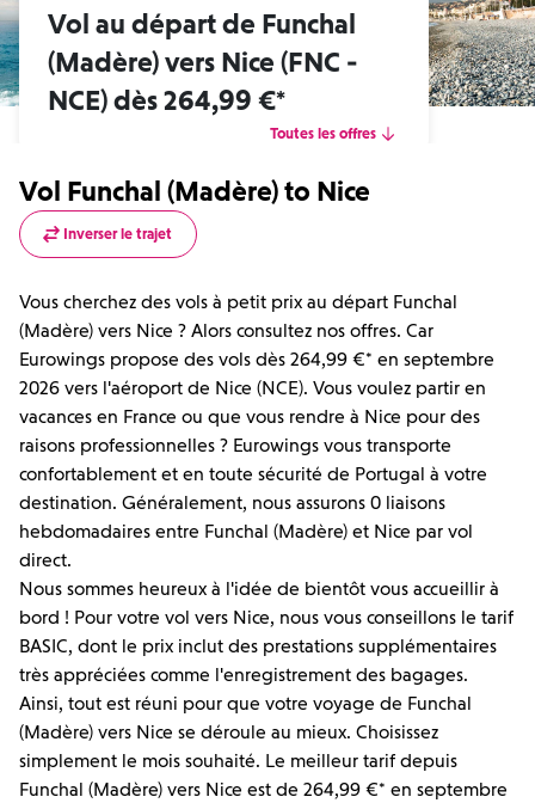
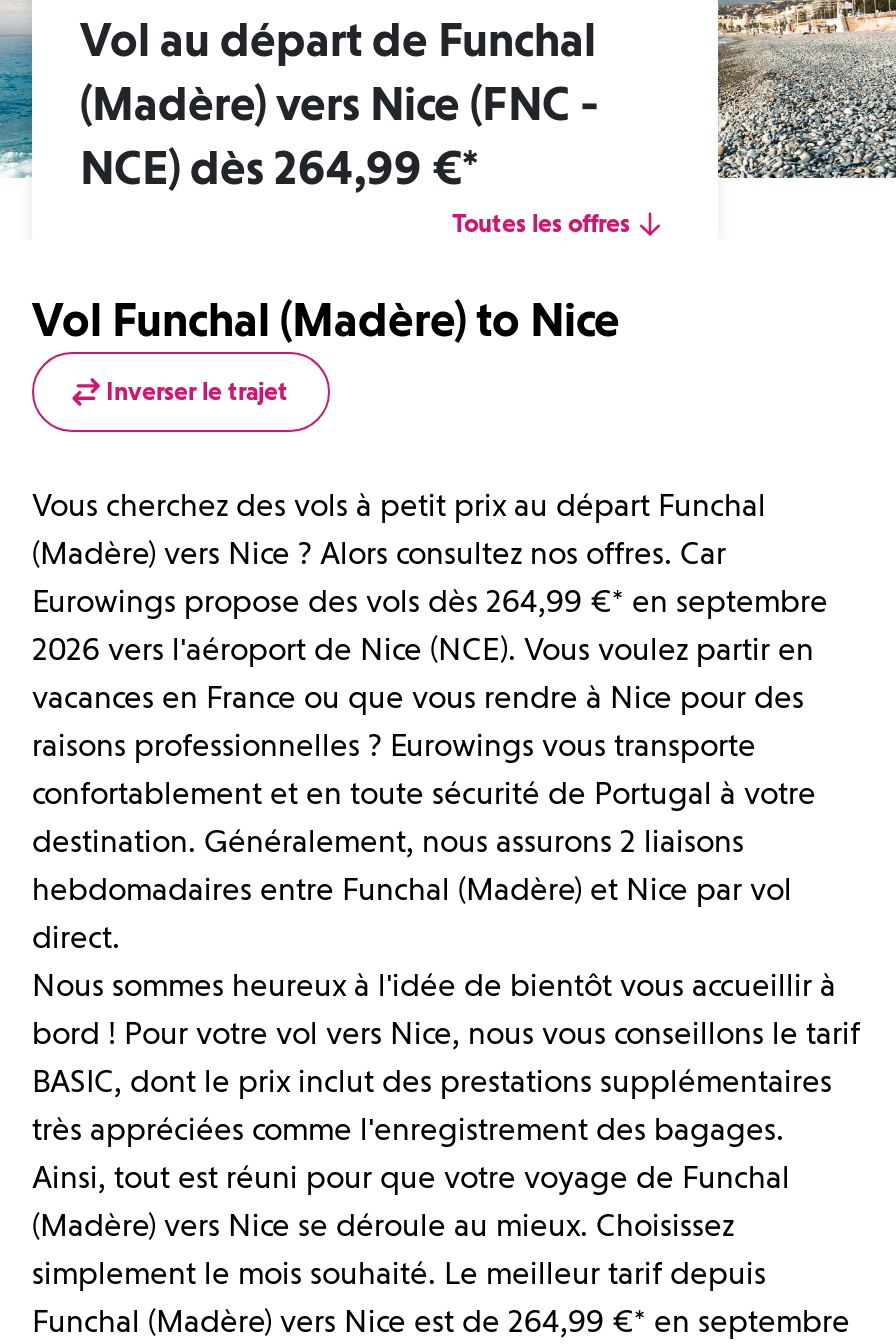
[19,491,445,513] destination. Généralement, nous assurons 0 liaisons -> [32,822,744,858] destination. Généralement, nous assurons 2 liaisons

